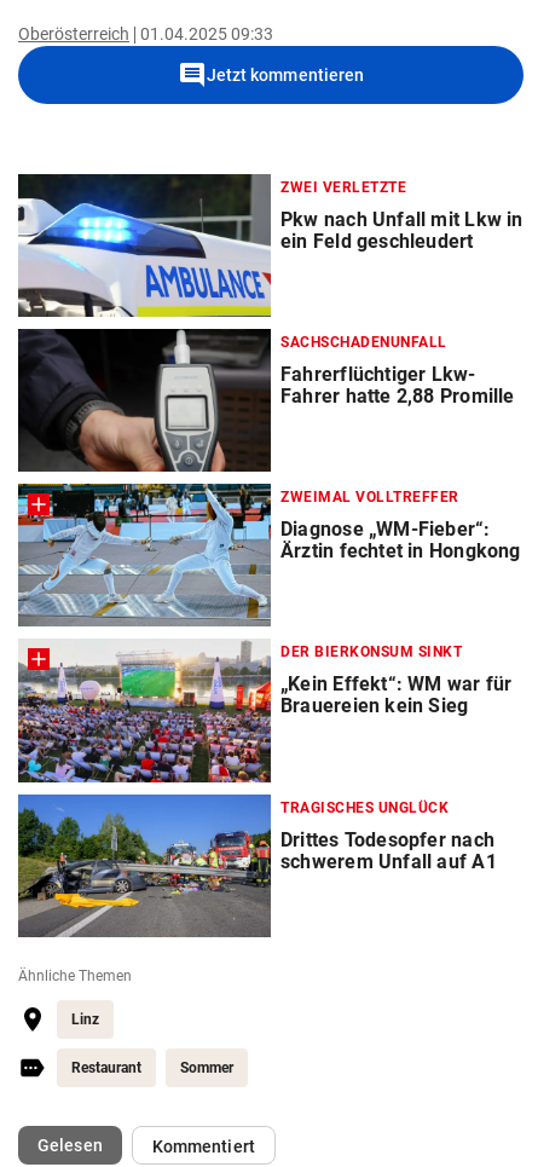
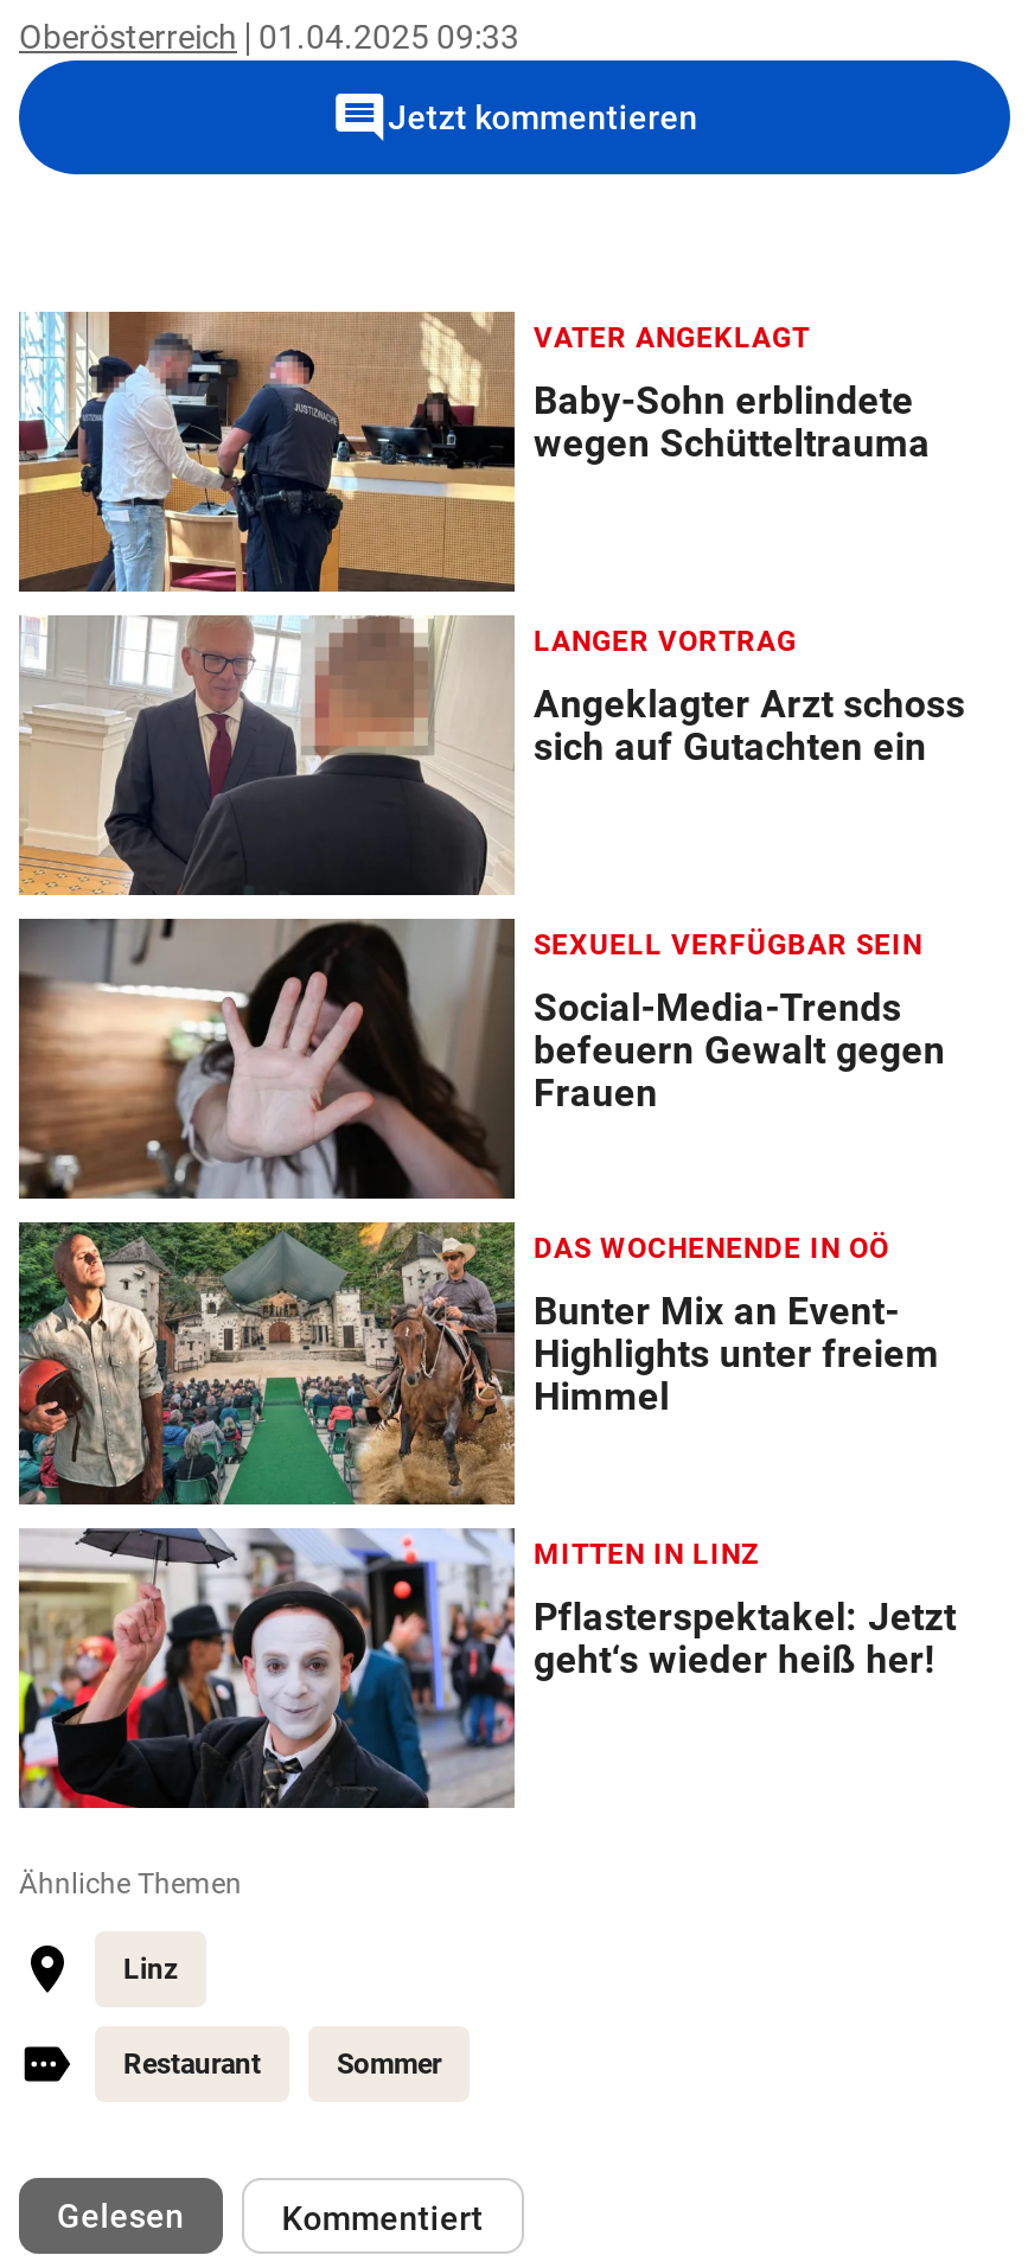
[17,173,406,318] [image] | ZWEI VERLETZTE -> [17,309,810,594] [image] | VATER ANGEKLAGT
[280,208,523,253] Pkw nach Unfall mit Lkw in | ein Feld geschleudert -> [534,378,930,466] Baby-Sohn erblindete | wegen Schütteltrauma
[17,328,447,473] [image] | SACHSCHADENUNFALL -> [17,613,797,897] [image] | LANGER VORTRAG
[280,363,515,408] Fahrerflüchtiger Lkw- | Fahrer hatte 2,88 Promille -> [534,682,965,770] Angeklagter Arzt schoss | sich auf Gutachten ein
[17,483,459,626] [image] | ZWEIMAL VOLLTREFFER -> [17,916,922,1199] [image] | SEXUELL VERFÜGBAR SEIN
[280,518,521,563] Diagnose „WM-Fieber“: | Ärztin fechtet in Hongkong -> [534,986,945,1116] Social-Media-Trends | befeuern Gewalt gegen | Frauen
[18,639,462,784] [image] | DER BIERKONSUM SINKT -> [17,1220,889,1507] [image] | DAS WOCHENENDE IN OÖ
[280,673,512,718] „Kein Effekt“: WM war für | Brauereien kein Sieg -> [534,1290,939,1420] Bunter Mix an Event- | Highlights unter freiem | Himmel
[17,793,449,938] [image] | TRAGISCHES UNGLÜCK -> [17,1526,759,1810] [image] | MITTEN IN LINZ
[280,828,497,873] Drittes Todesopfer nach | schwerem Unfall auf A1 -> [534,1593,956,1681] Pflasterspektakel: Jetzt | geht‘s wieder heiß her!

